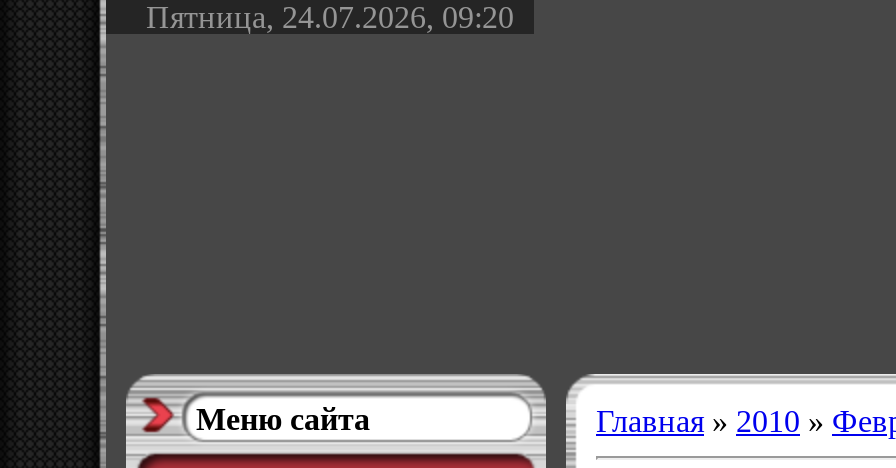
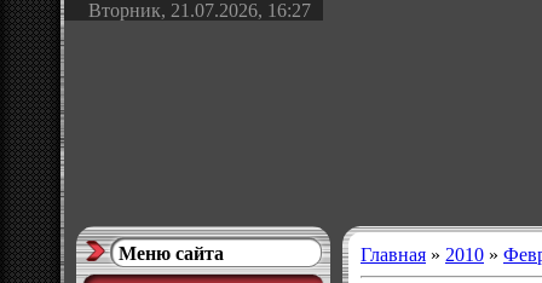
[146,0,514,34] Пятница, 24.07.2026, 09:20 -> [88,0,311,21] Вторник, 21.07.2026, 16:27

